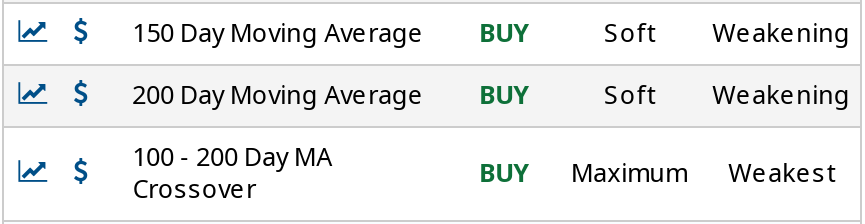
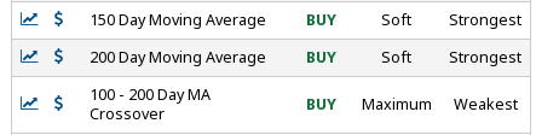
[712,17,850,51] Weakening -> [449,10,522,30] Strongest
[712,79,850,113] Weakening -> [449,47,522,68] Strongest

